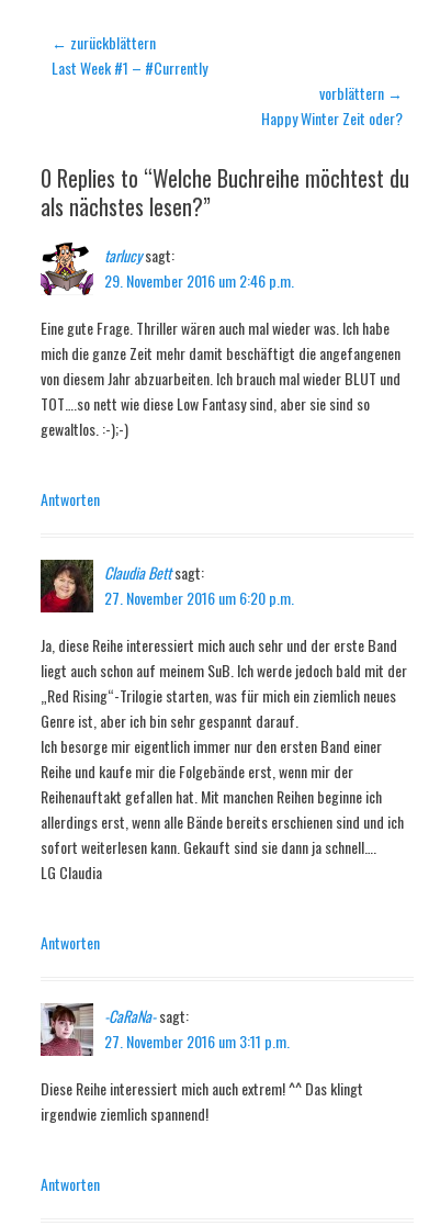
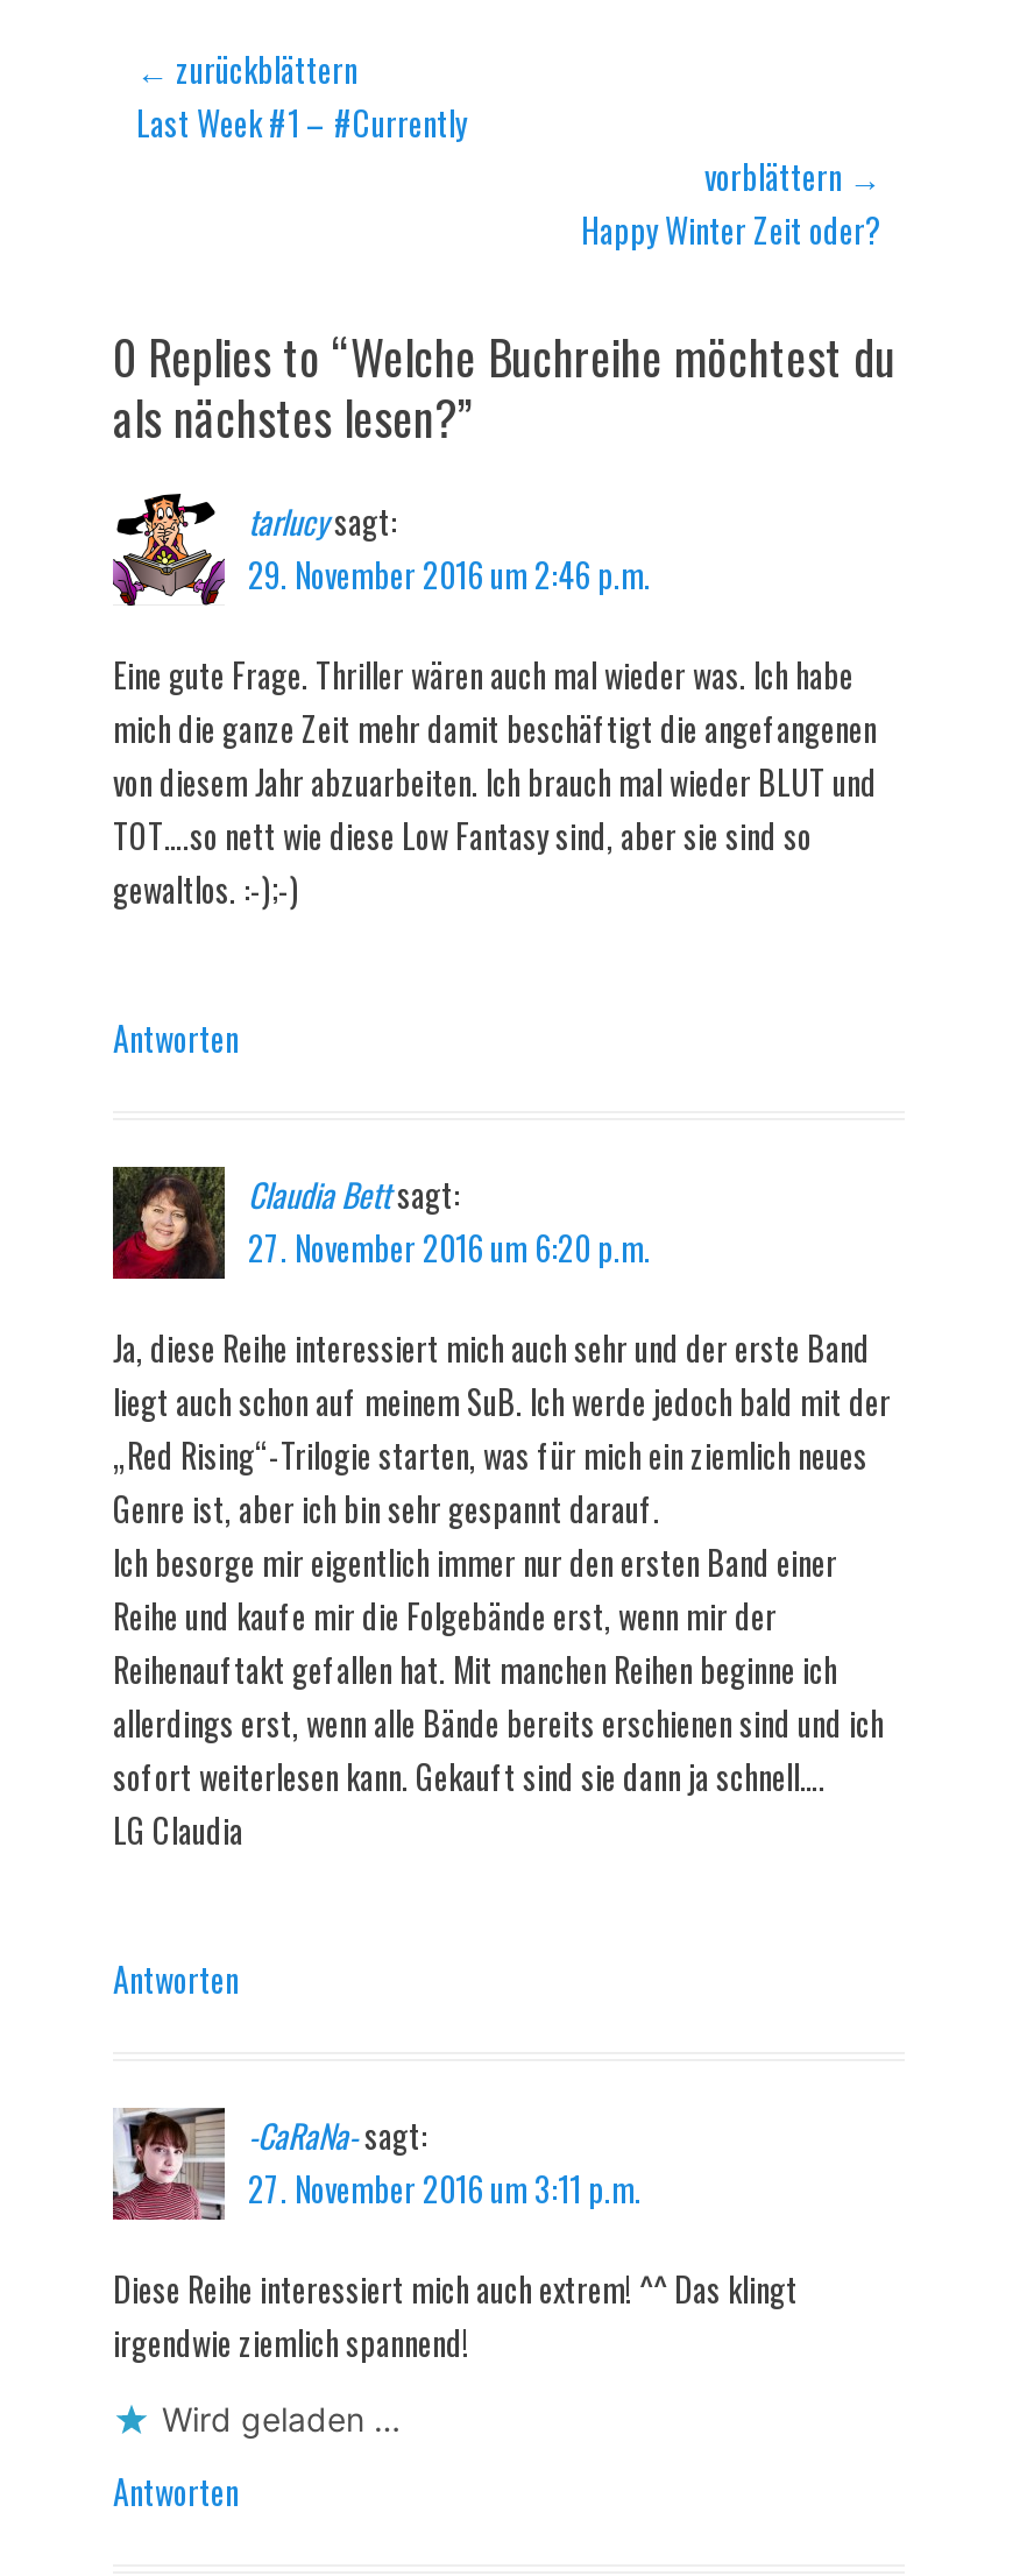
none -> [162,2398,402,2438] Wird geladen …

